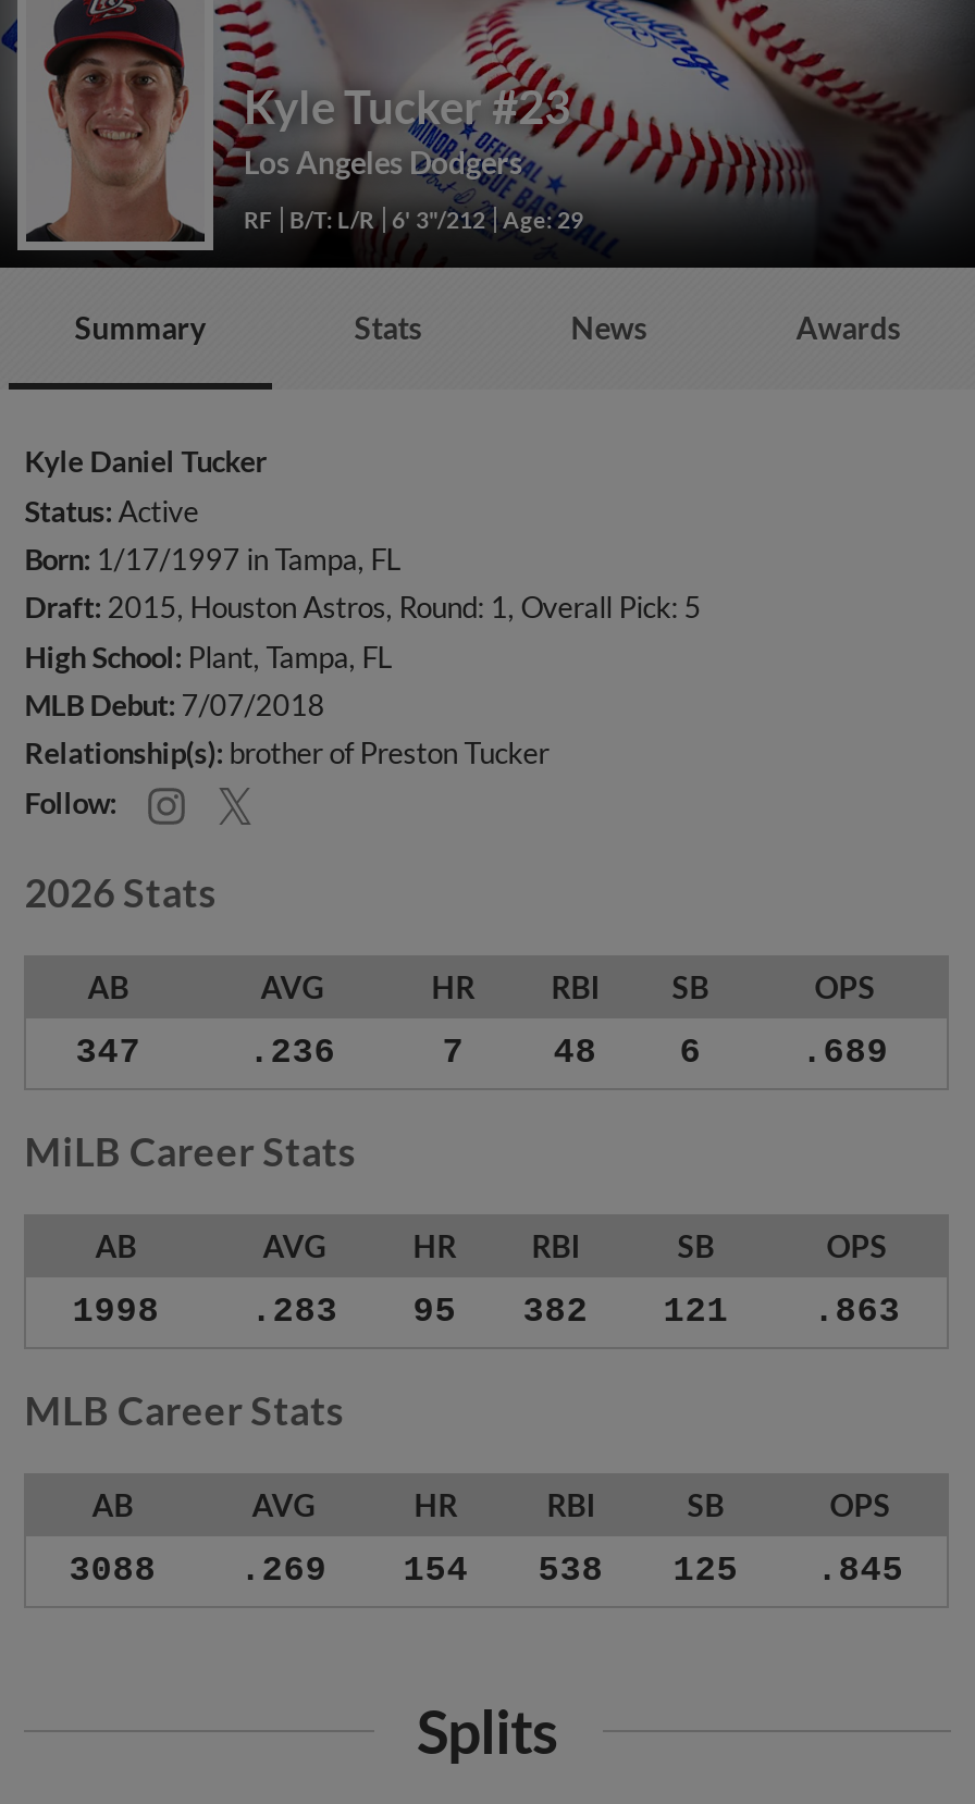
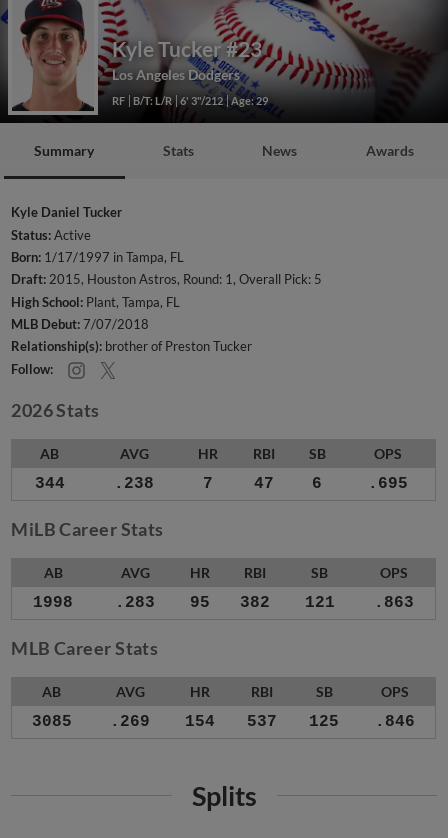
[76,1033,141,1073] 347 -> [35,475,65,493] 344
[249,1033,336,1073] .236 -> [114,475,154,493] .238
[553,1033,597,1073] 48 -> [254,475,274,493] 47
[801,1033,888,1073] .689 -> [368,475,408,493] .695
[69,1551,156,1591] 3088 -> [32,713,72,731] 3085
[538,1551,603,1591] 538 -> [247,713,277,731] 537
[817,1551,904,1591] .845 -> [375,713,415,731] .846

